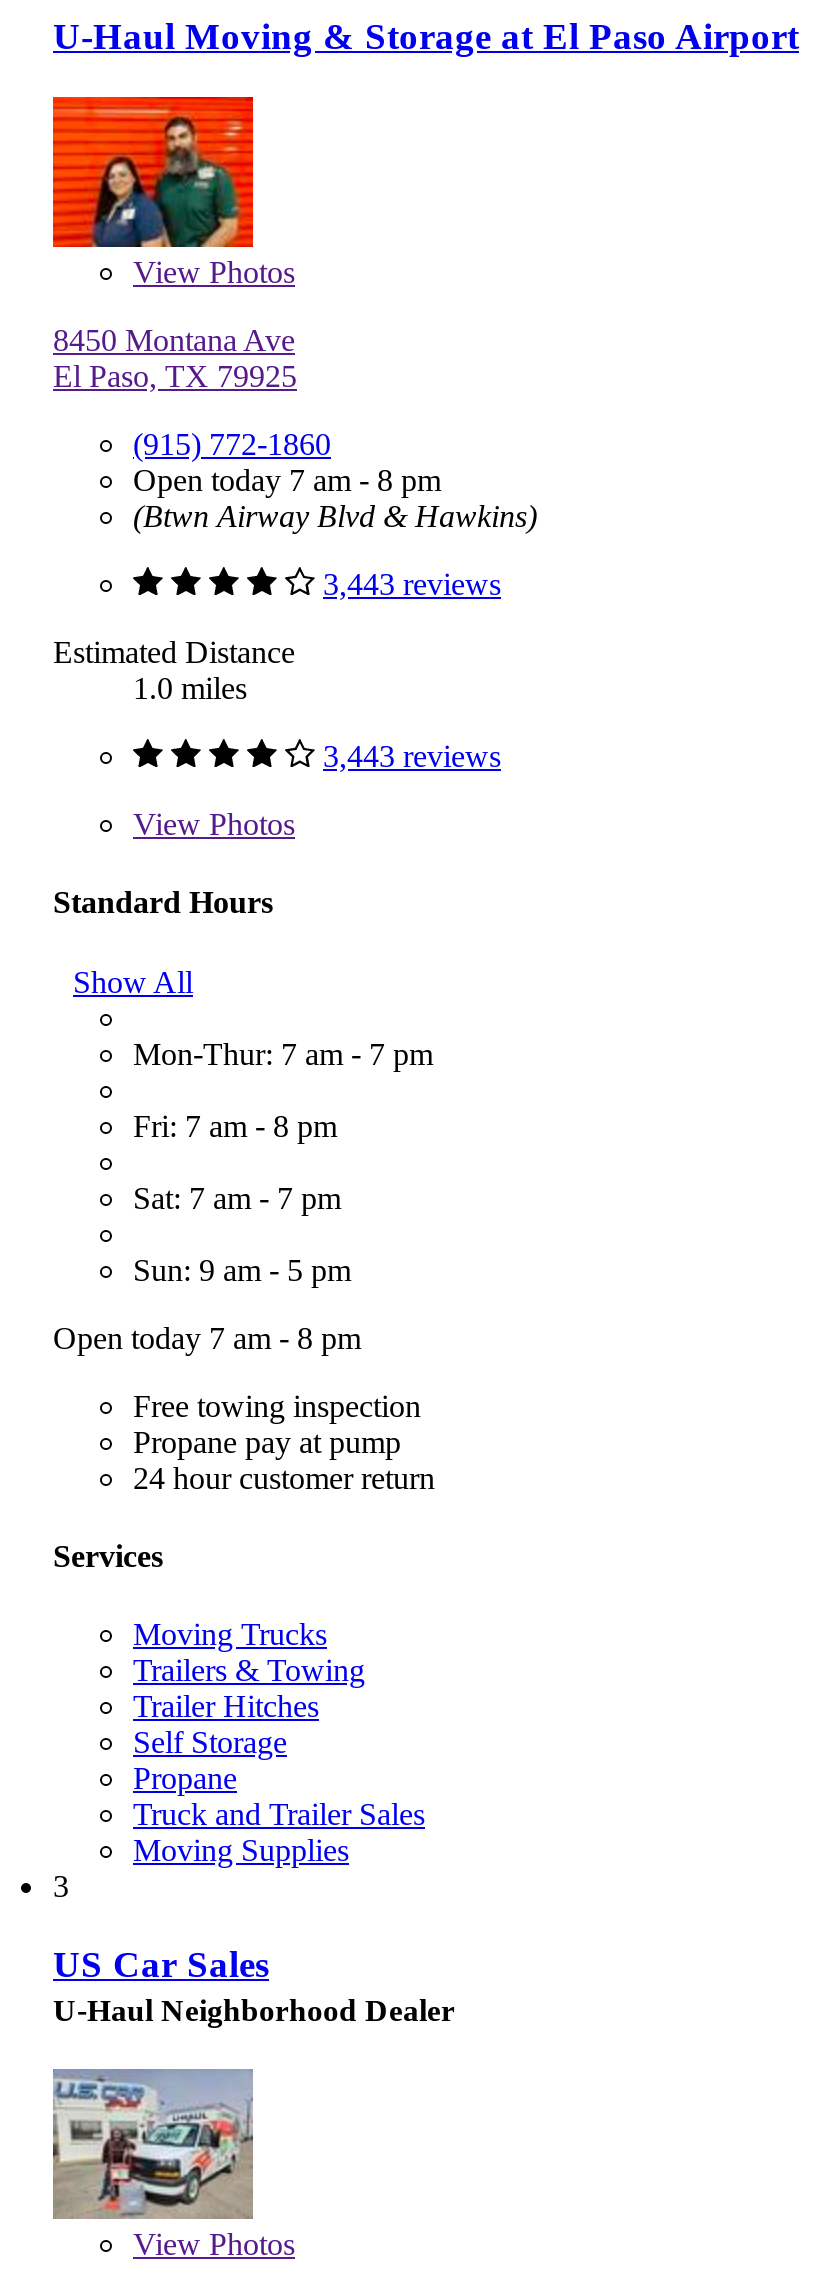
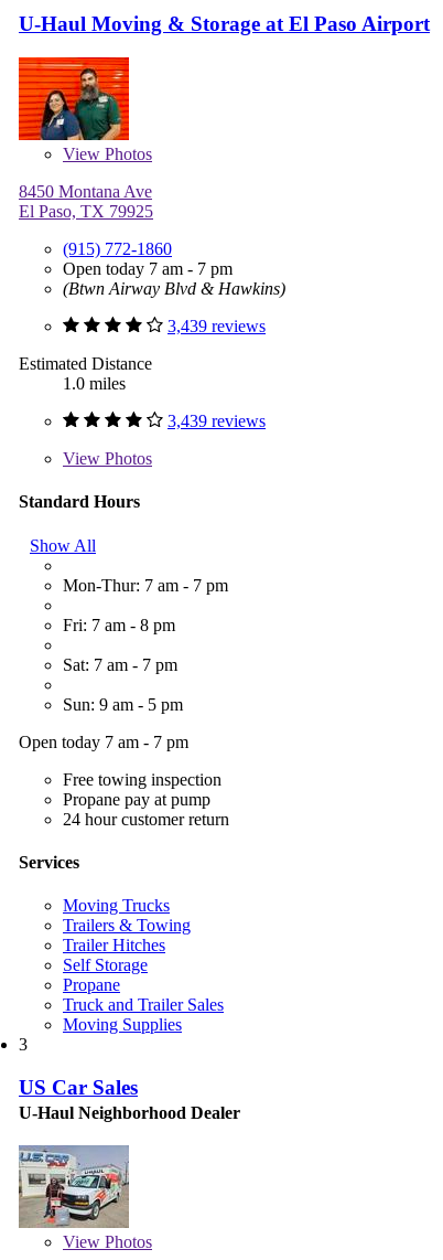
[133,463,441,497] Open today 7 am - 8 pm -> [63,259,233,278] Open today 7 am - 7 pm
[323,567,501,601] 3,443 reviews -> [168,317,266,335] 3,439 reviews
[323,739,501,773] 3,443 reviews -> [168,412,266,430] 3,439 reviews
[53,1320,361,1354] Open today 7 am - 8 pm -> [19,732,188,751] Open today 7 am - 7 pm

